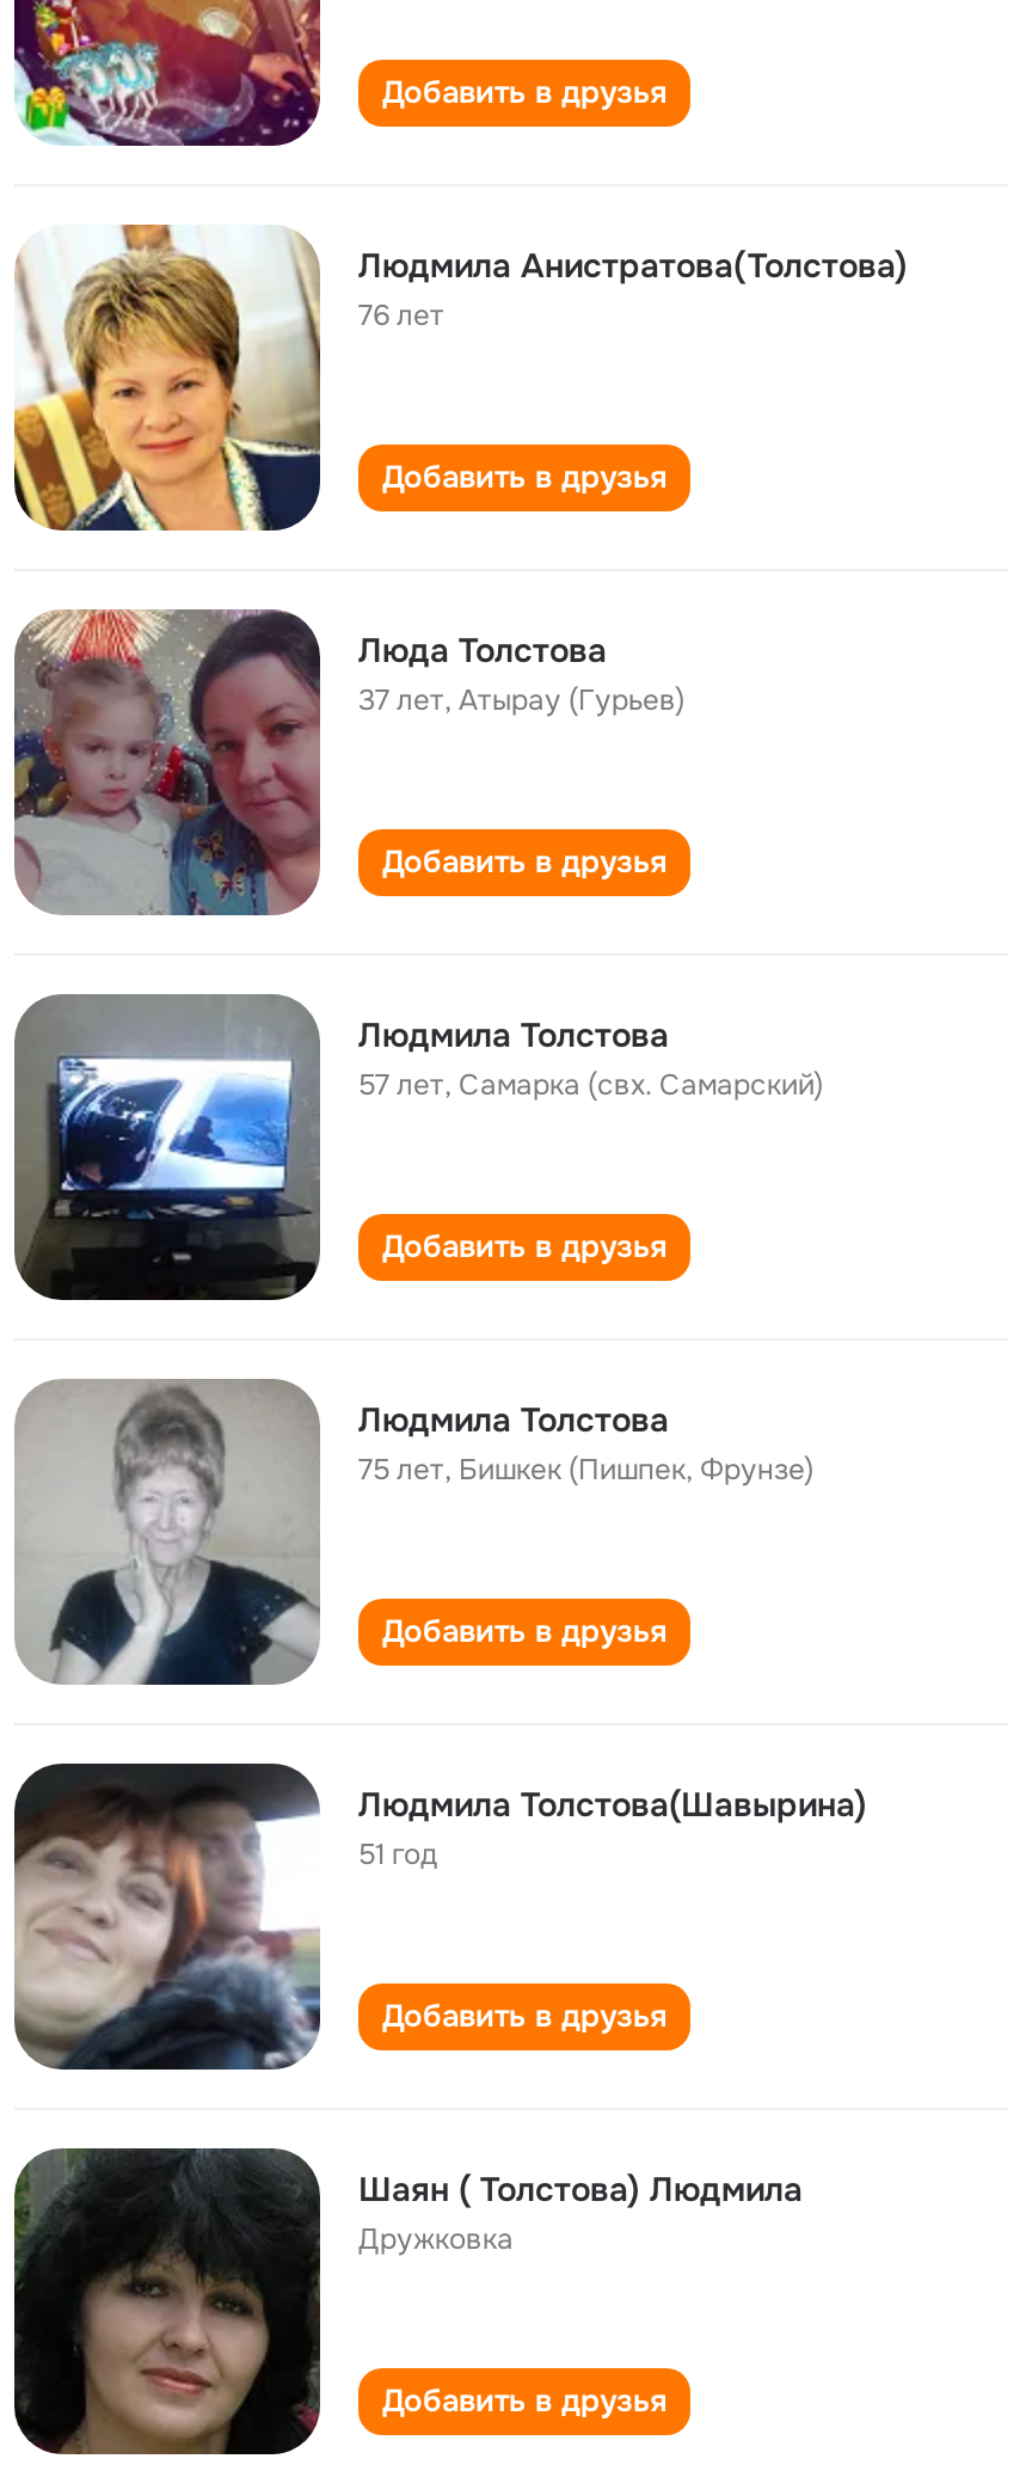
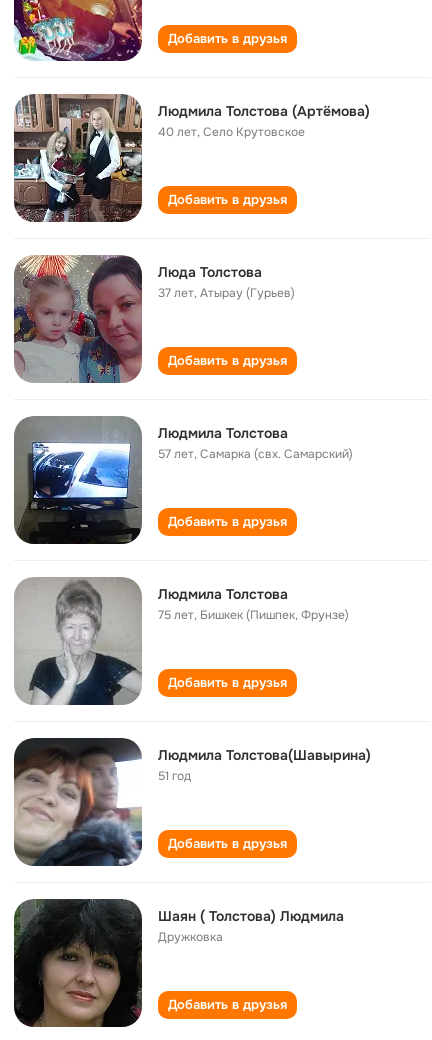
[12,225,908,533] [image] | Людмила Анистратова(Толстова) | 76 лет -> [13,93,370,223] [image] | Людмила Толстова (Артёмова) | 40 лет, Село Крутовское

